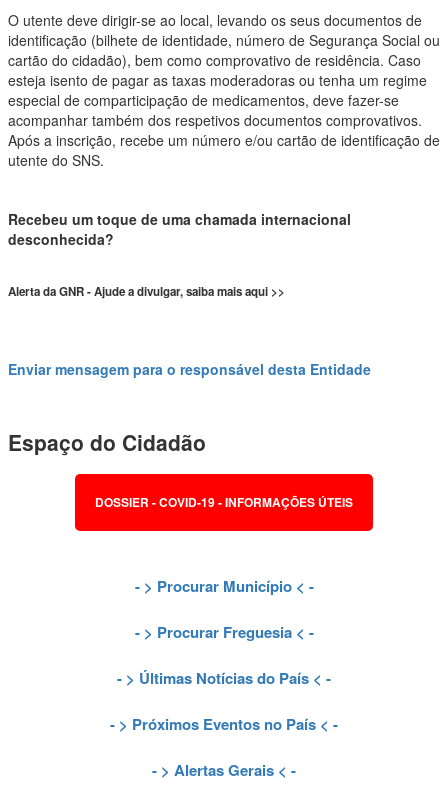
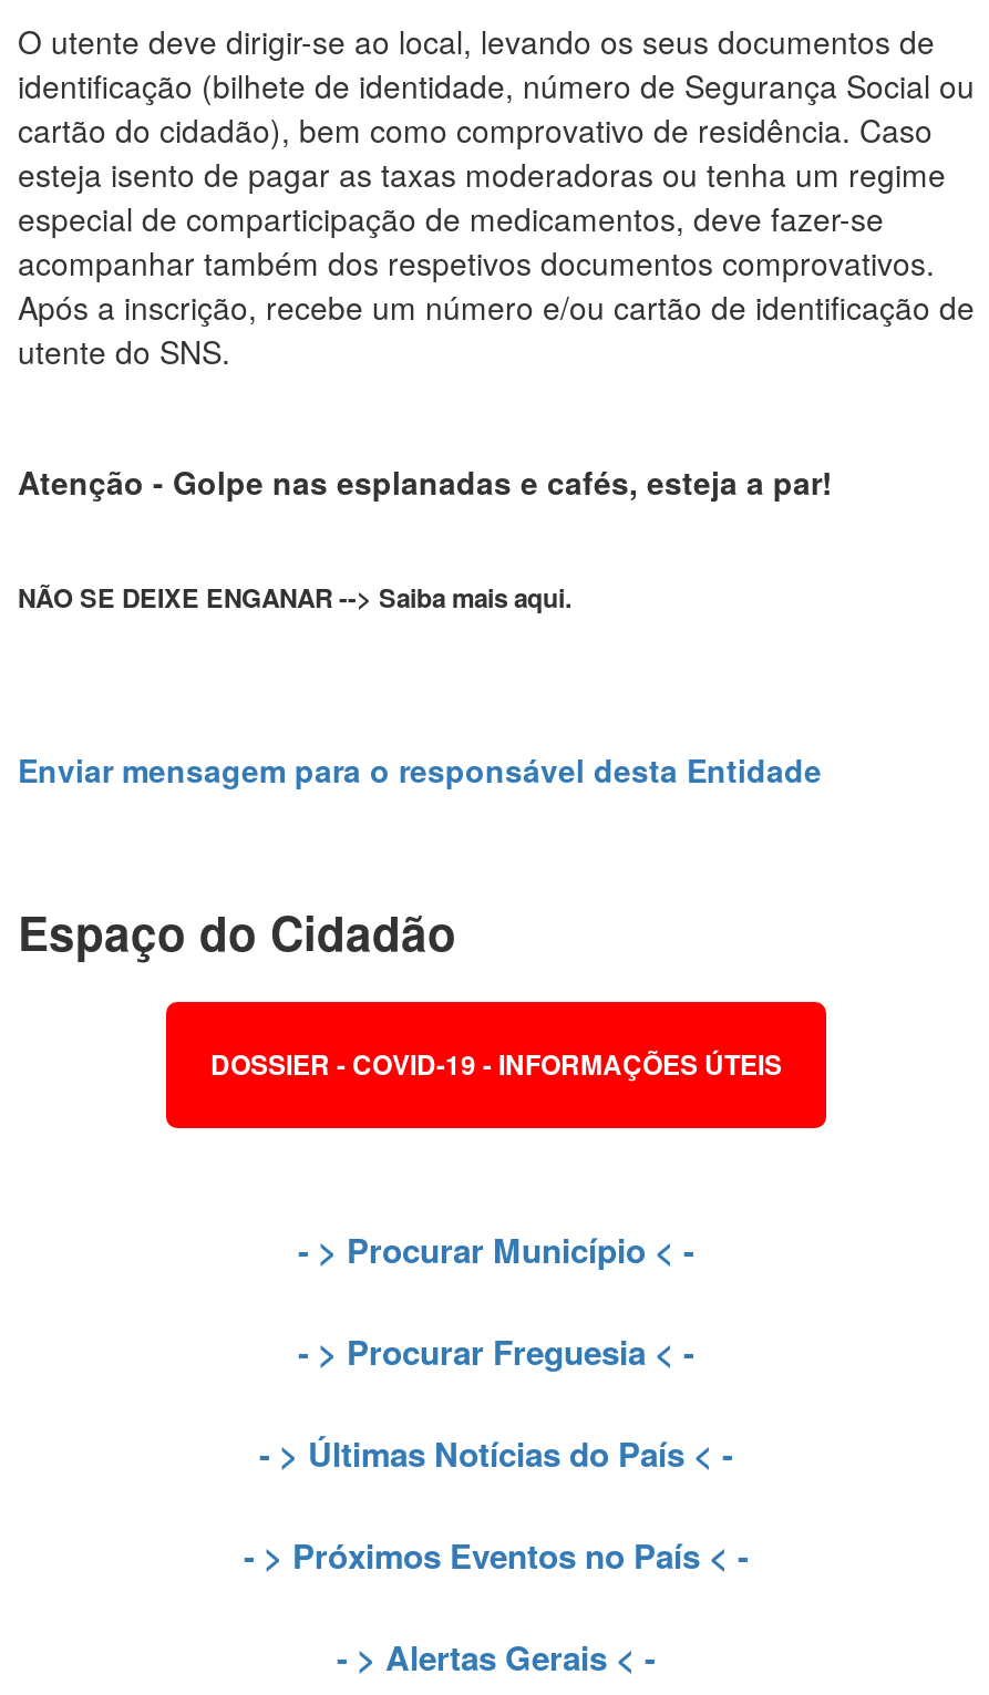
[8,208,351,248] Recebeu um toque de uma chamada internacional | desconhecida? -> [18,458,833,503] Atenção - Golpe nas esplanadas e cafés, esteja a par!
[8,283,285,300] Alerta da GNR - Ajude a divulgar, saiba mais aqui >> -> [18,579,571,616] NÃO SE DEIXE ENGANAR --> Saiba mais aqui.

